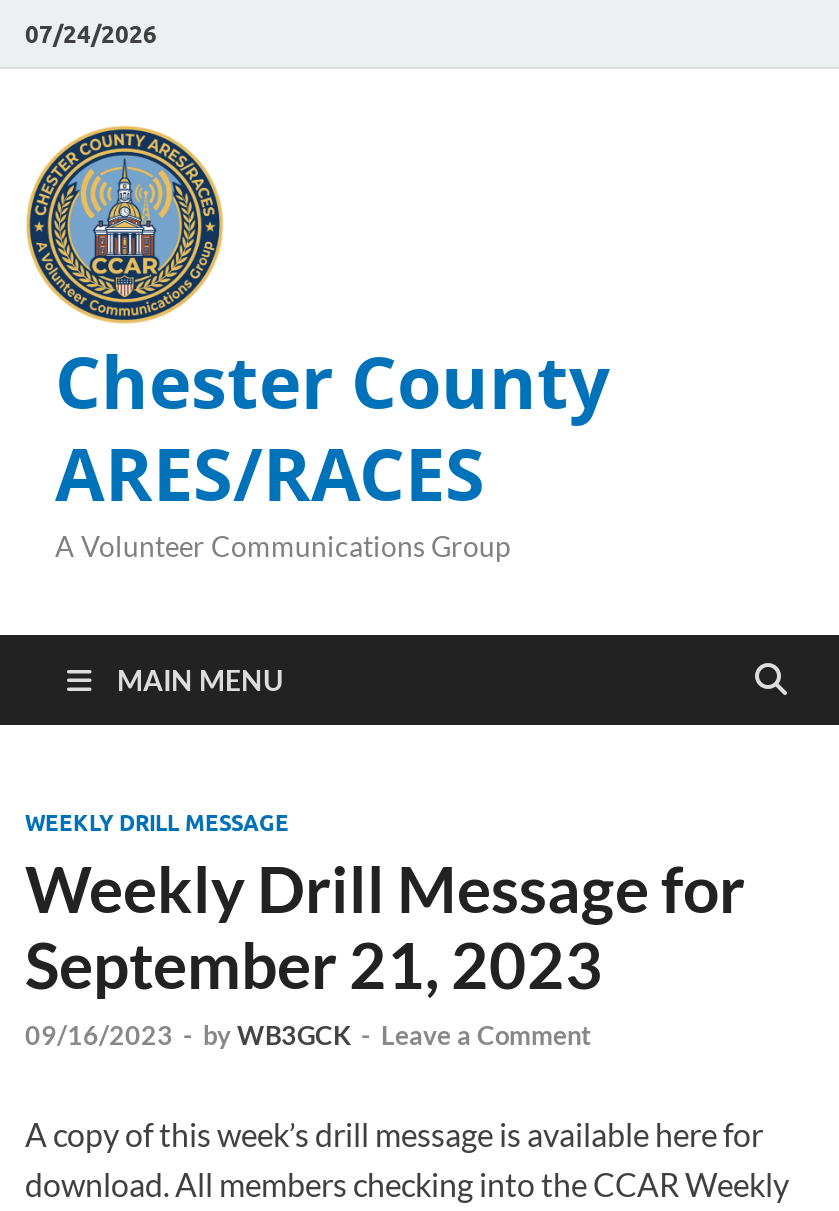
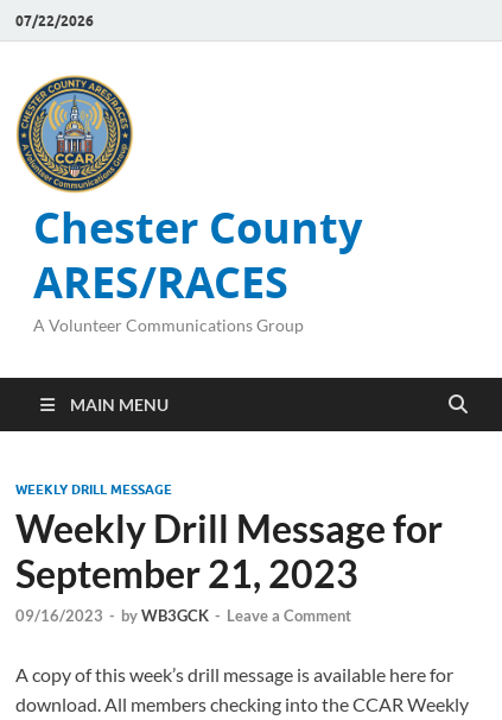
[25,18,157,48] 07/24/2026 -> [15,11,94,29] 07/22/2026

